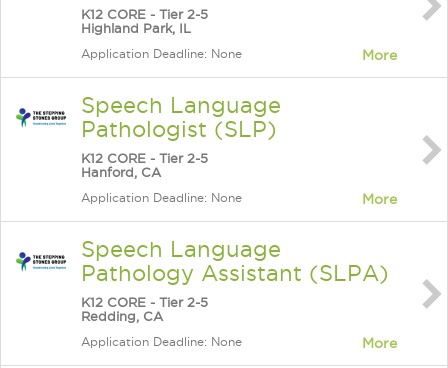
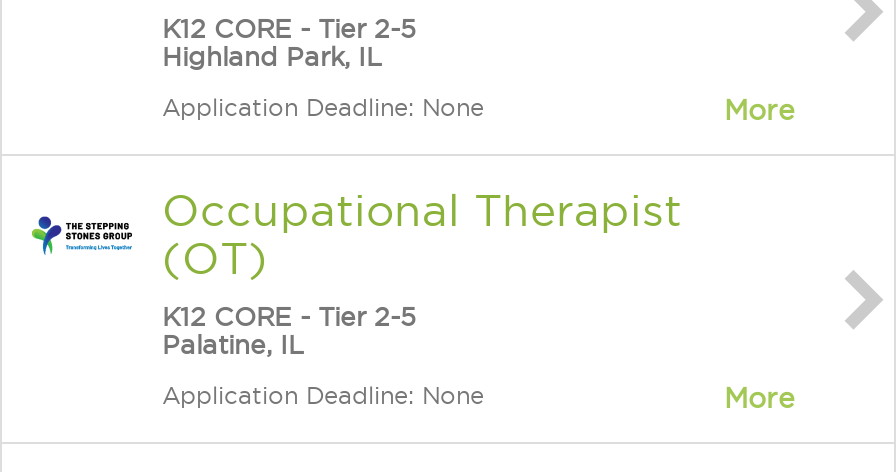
[81,93,281,141] Speech Language | Pathologist (SLP) -> [162,186,682,282] Occupational Therapist | (OT)
[81,165,397,323] Hanford, CA | Application Deadline: None | More | Speech Language | Pathology Assistant (SLPA) | K12 CORE - Tier 2-5 | Redding, CA -> [162,330,304,358] Palatine, IL

